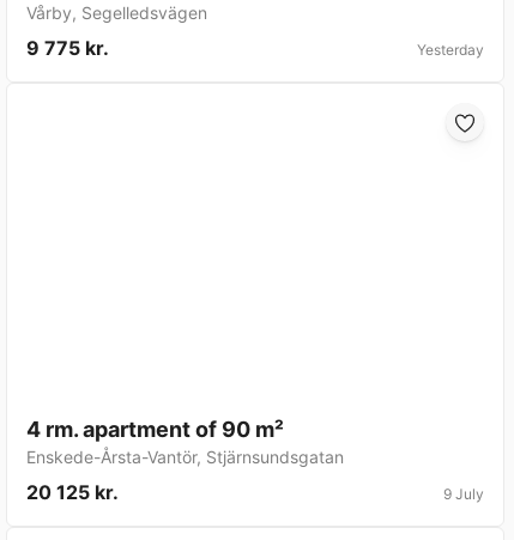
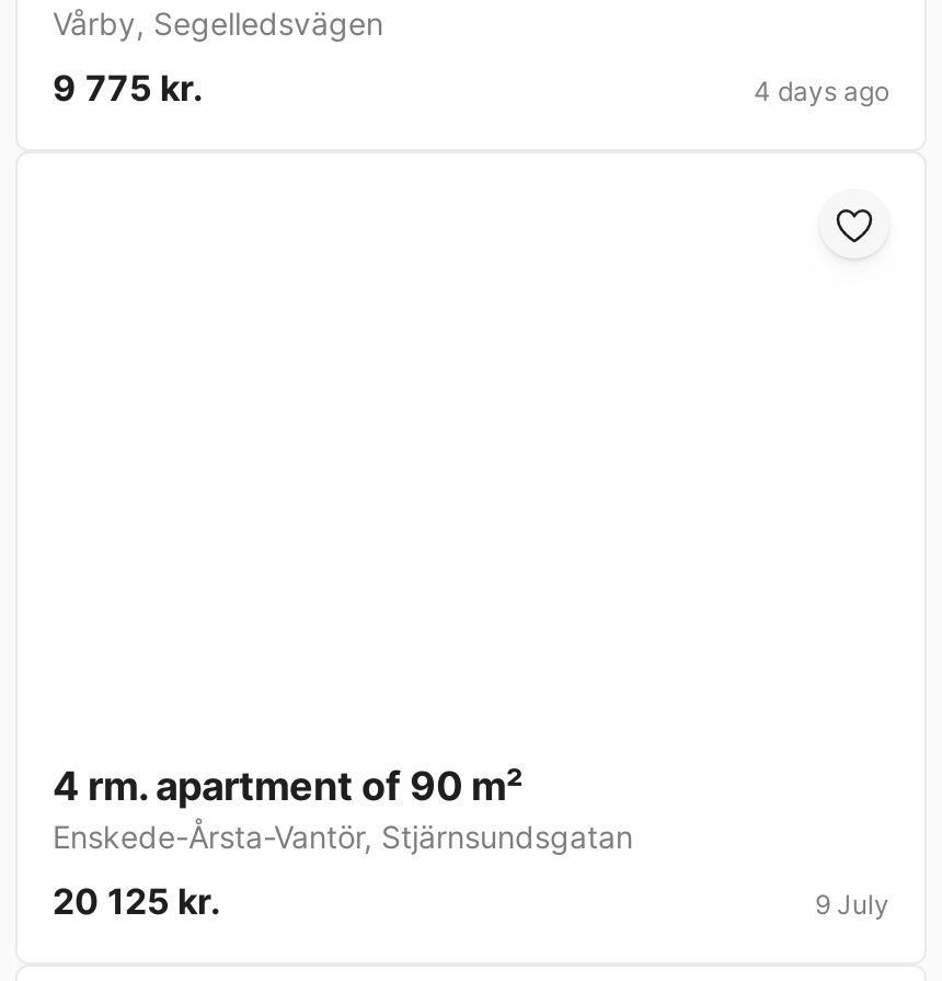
[417,41,484,59] Yesterday -> [754,75,889,108] 4 days ago

